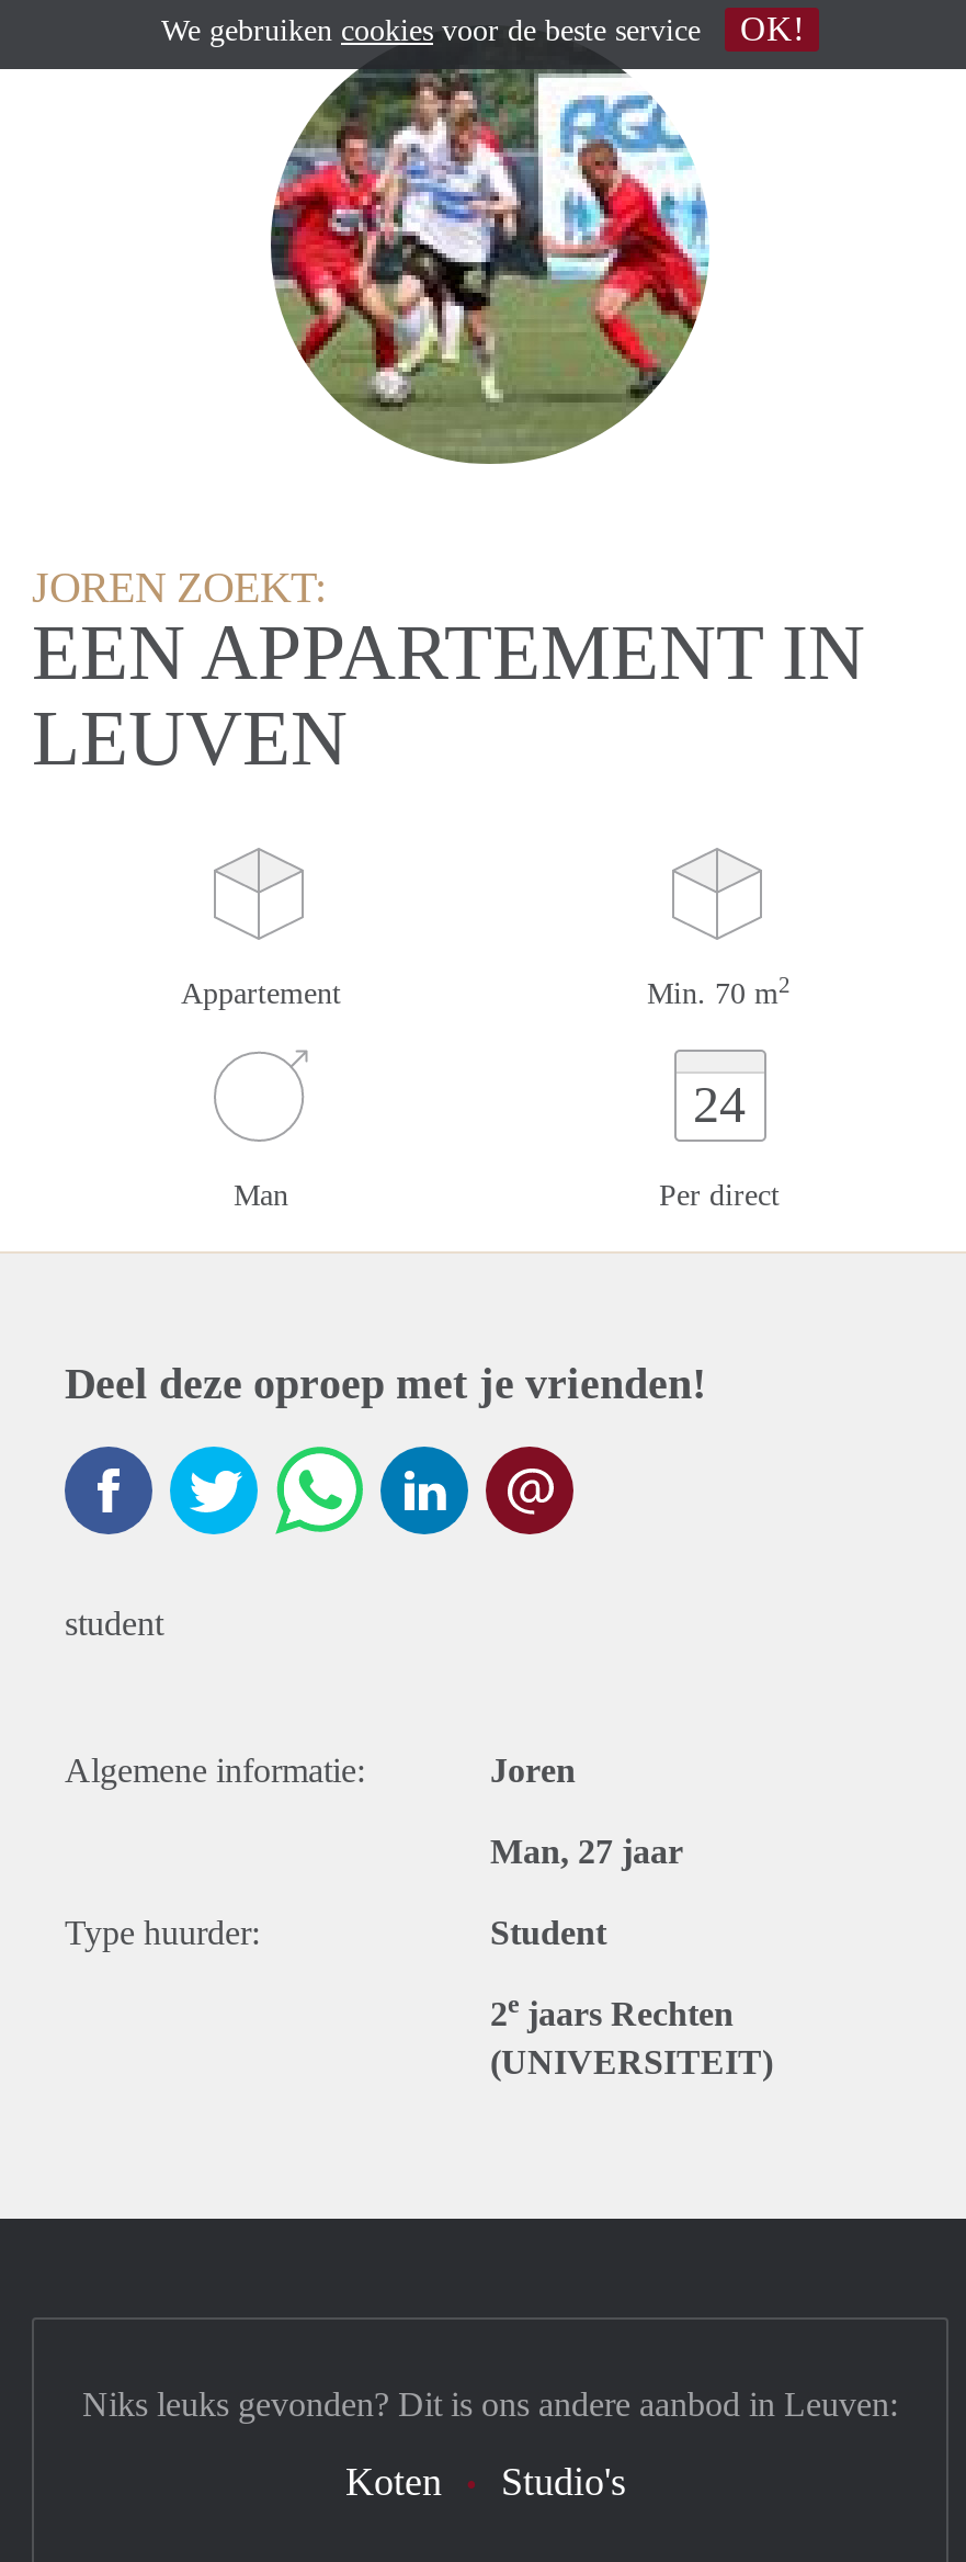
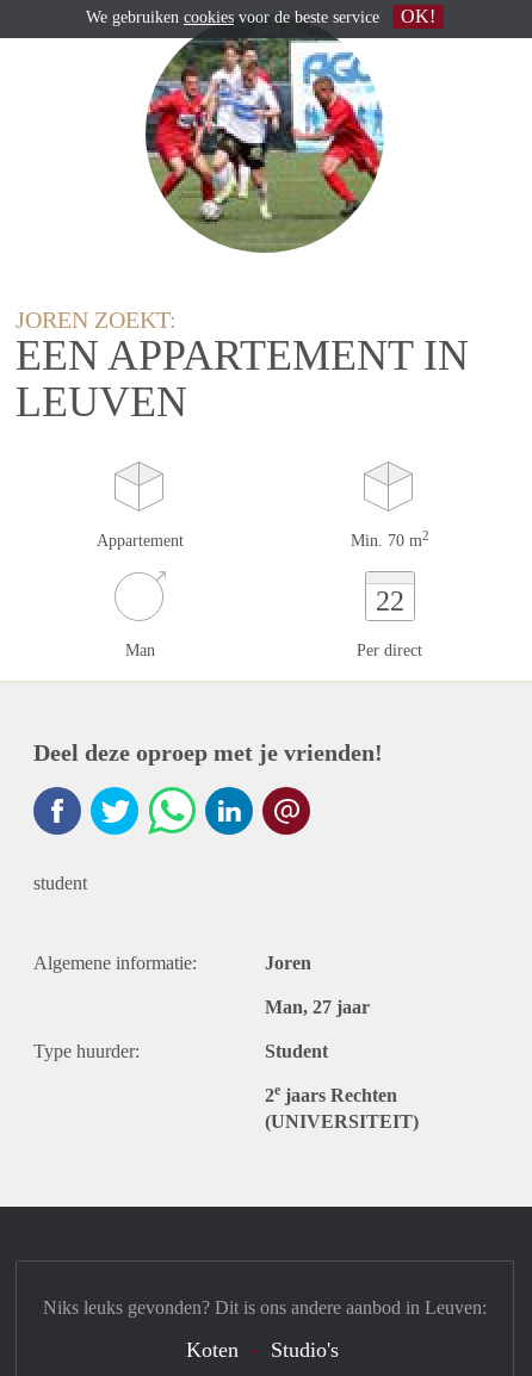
[693,1076,746,1133] 24 -> [375,585,404,616] 22

